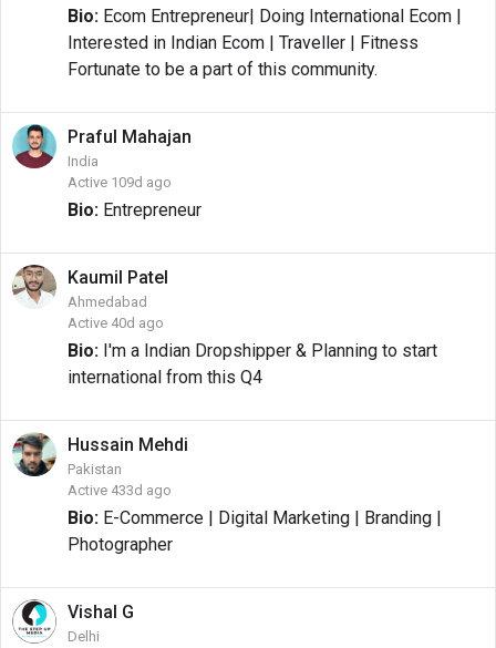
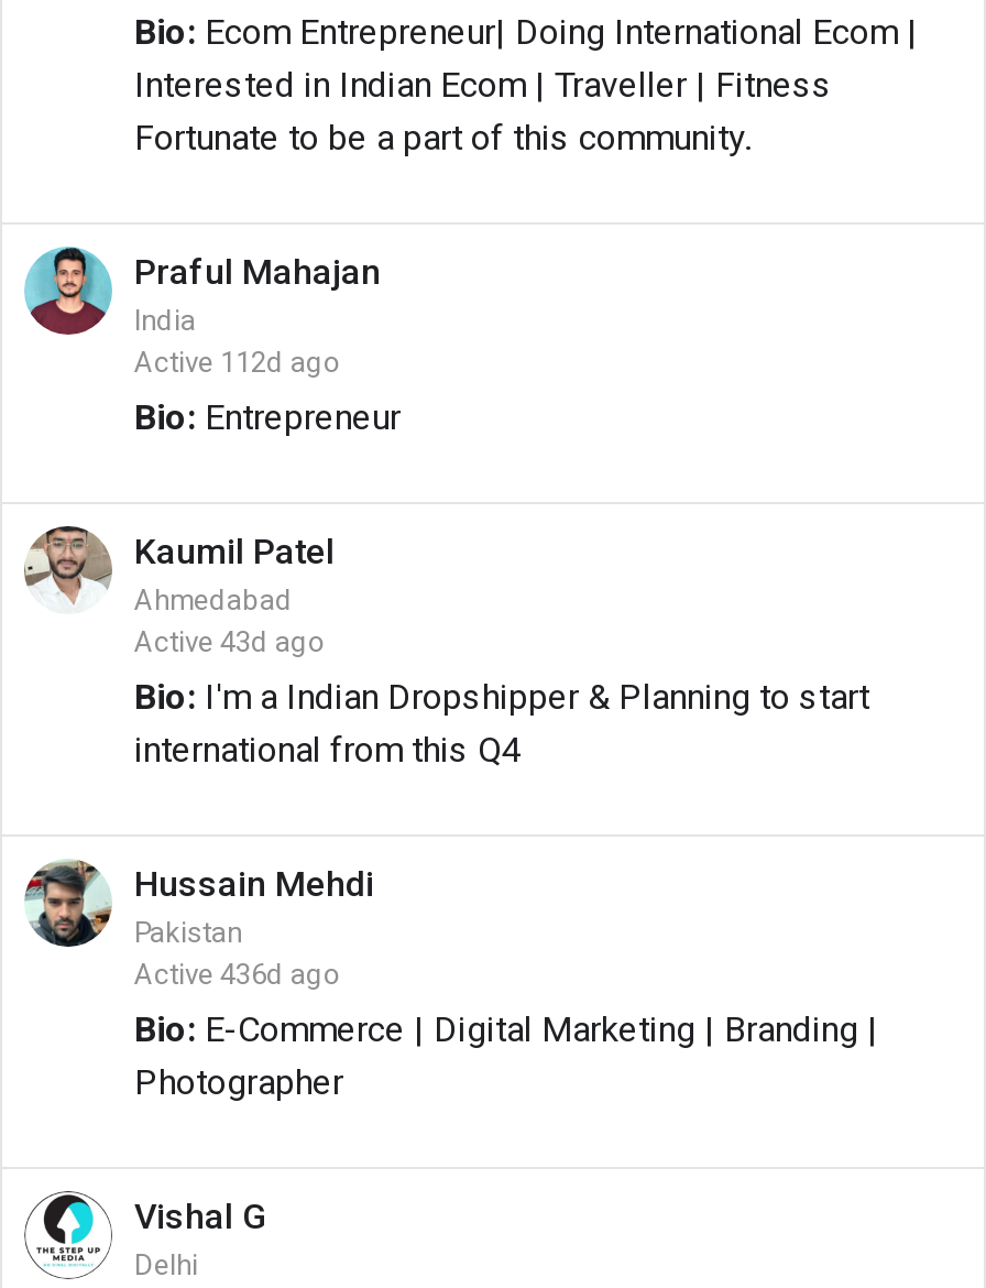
[68,174,172,191] Active 109d ago -> [134,346,341,379] Active 112d ago
[68,315,164,331] Active 40d ago -> [134,625,326,658] Active 43d ago
[68,482,172,498] Active 433d ago -> [134,958,341,991] Active 436d ago

